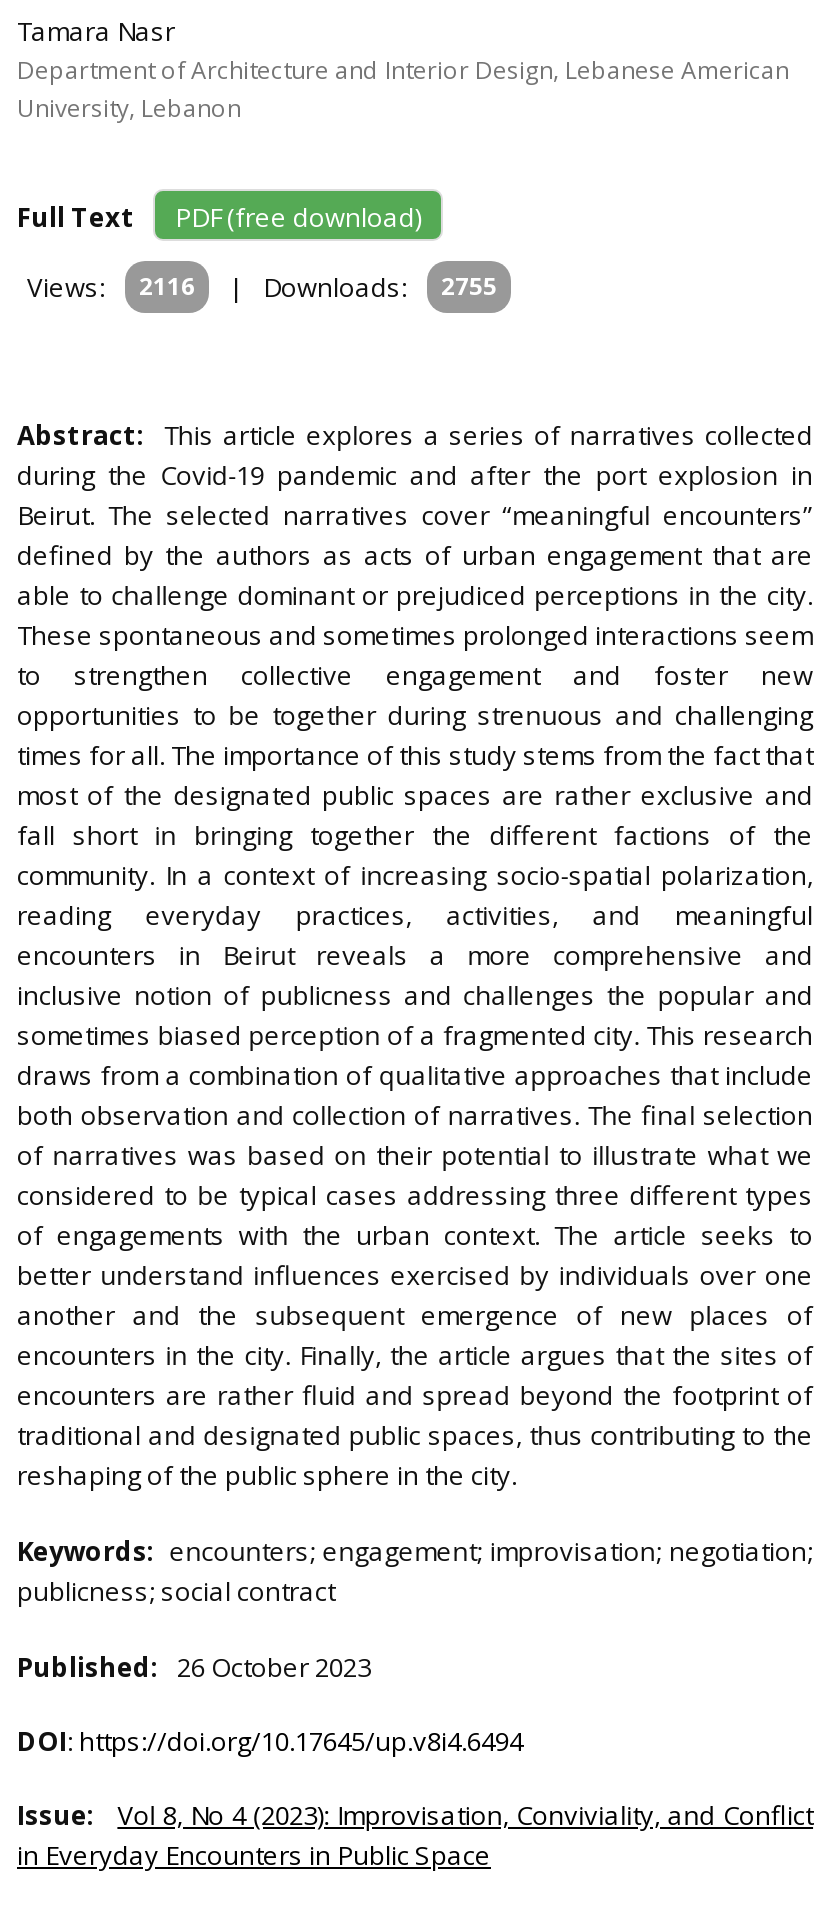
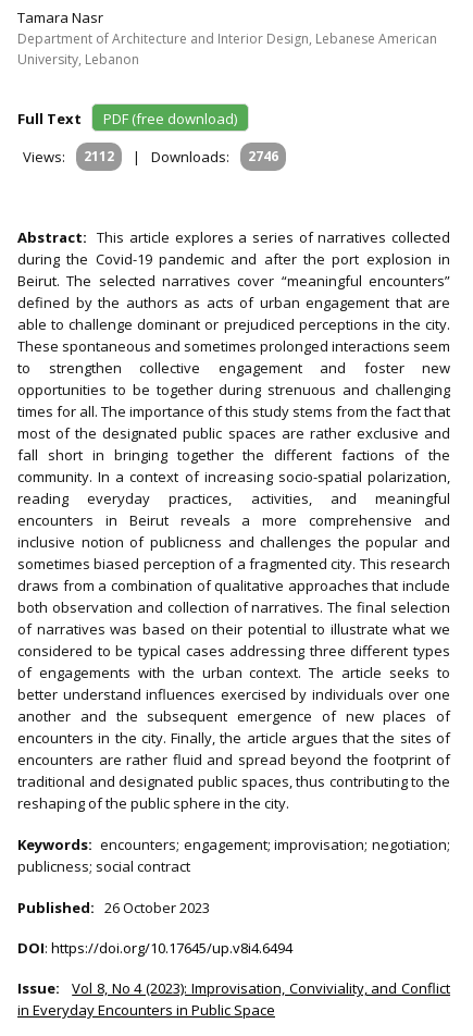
[139,269,195,303] 2116 -> [84,147,114,165] 2112
[441,269,497,303] 2755 -> [248,147,278,165] 2746

